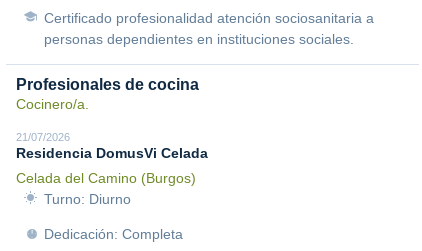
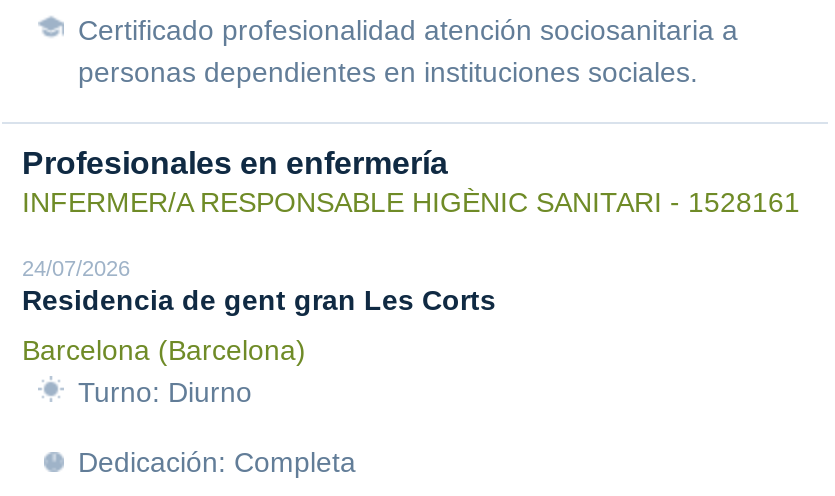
[16,76,199,112] Profesionales de cocina | Cocinero/a. -> [22,146,800,218] Profesionales en enfermería | INFERMER/A RESPONSABLE HIGÈNIC SANITARI - 1528161
[16,131,208,161] 21/07/2026 | Residencia DomusVi Celada -> [22,256,496,316] 24/07/2026 | Residencia de gent gran Les Corts
[16,170,196,186] Celada del Camino (Burgos) -> [22,334,306,366] Barcelona (Barcelona)

